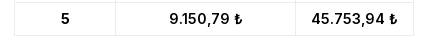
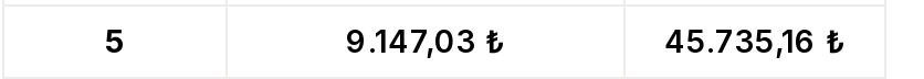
[168,10,242,27] 9.150,79 ₺ -> [346,22,505,59] 9.147,03 ₺
[311,10,398,27] 45.753,94 ₺ -> [664,22,846,59] 45.735,16 ₺

